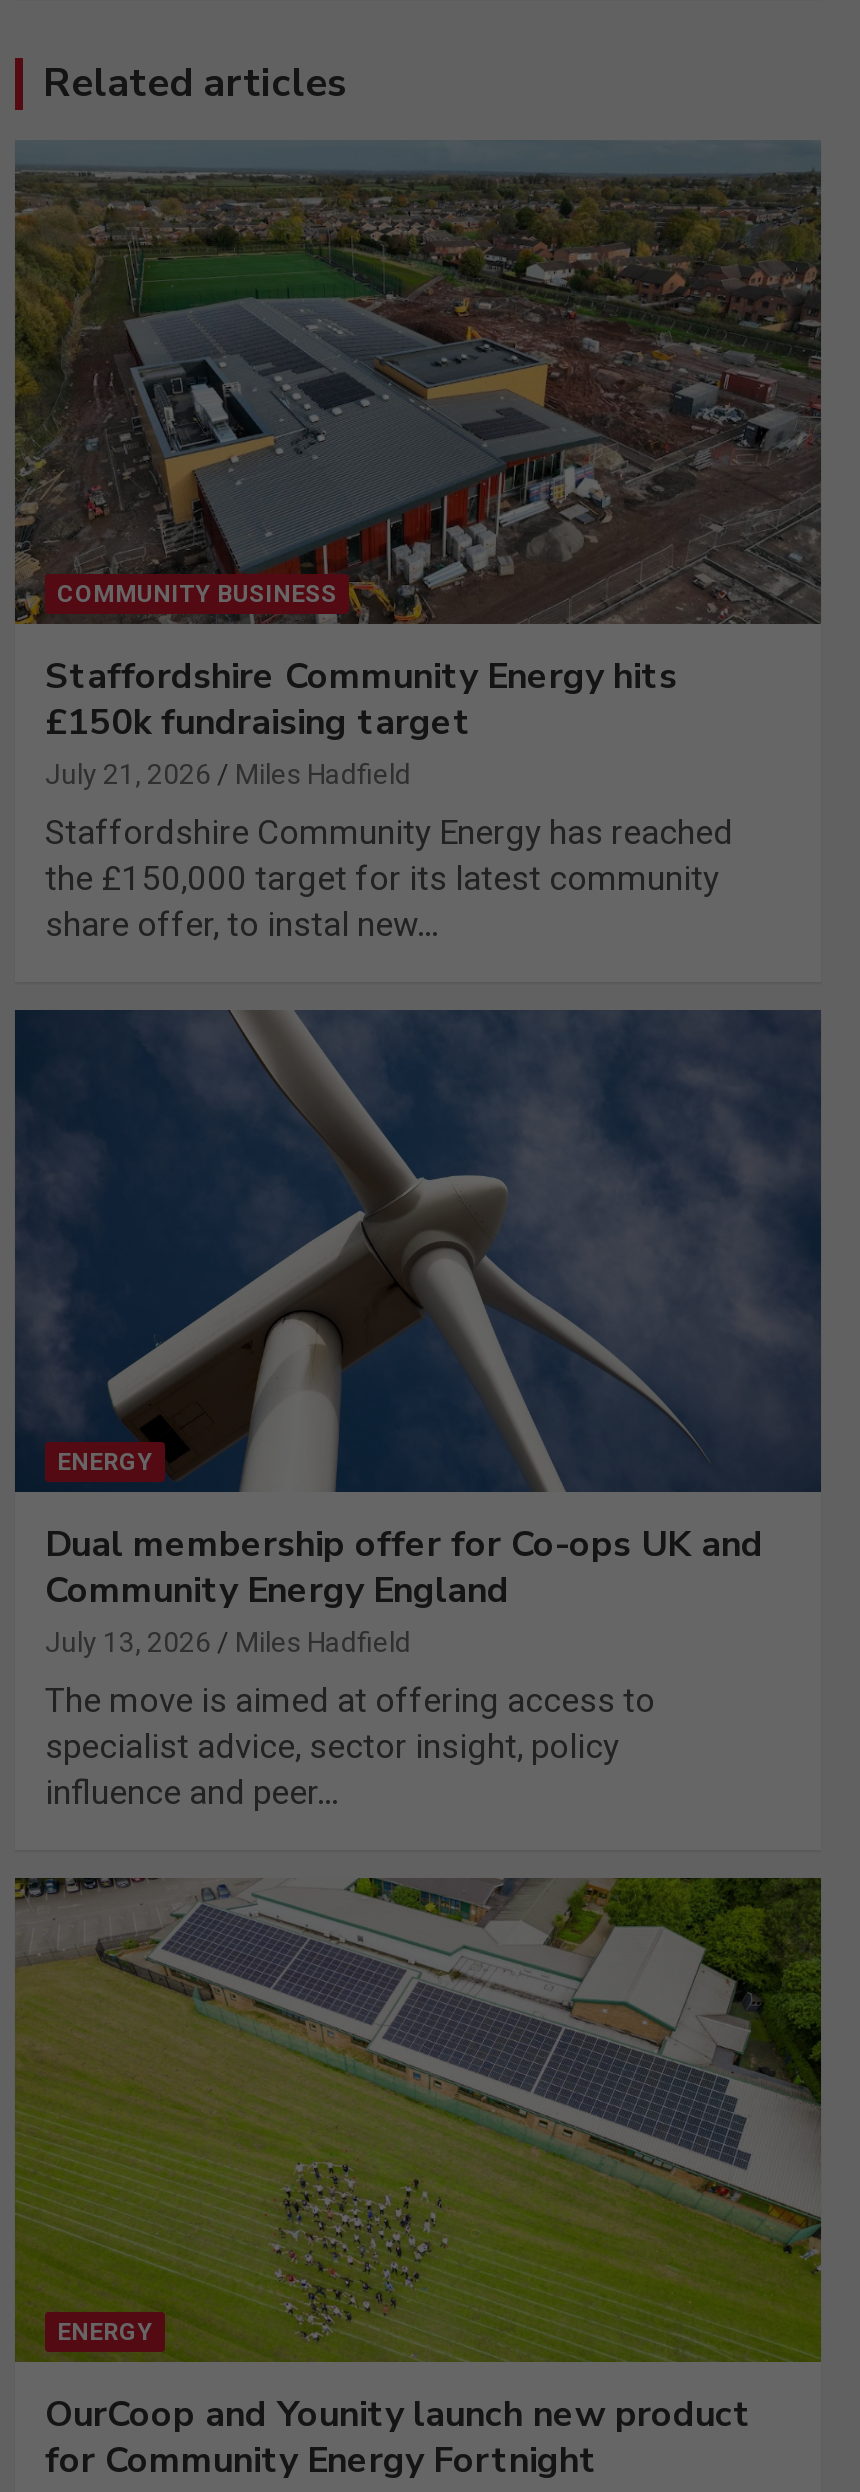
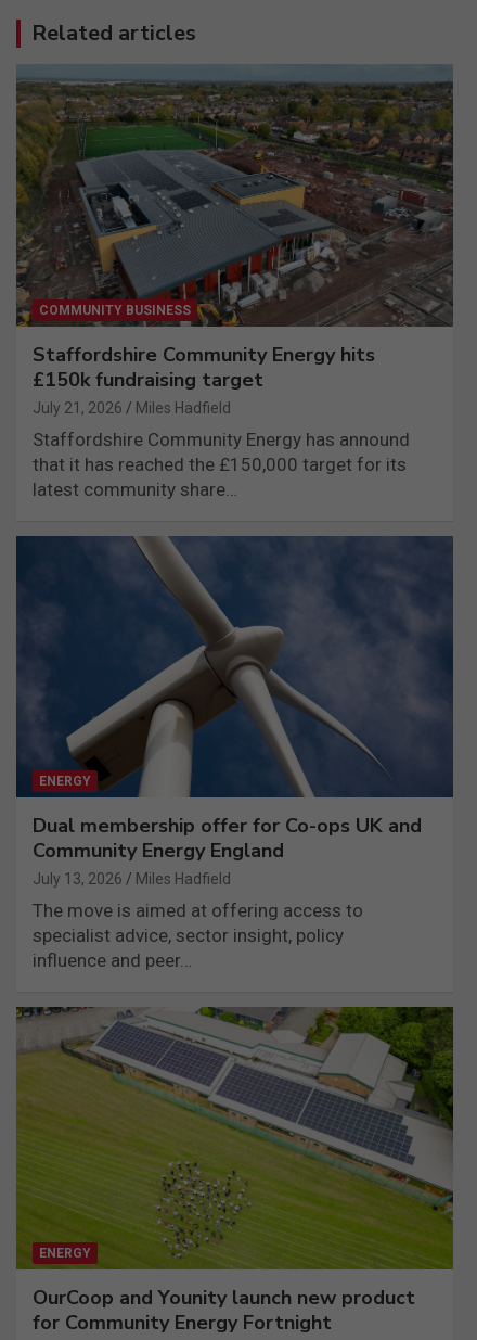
[45,811,733,943] Staffordshire Community Energy has reached | the £150,000 target for its latest community | share offer, to instal new… -> [33,428,410,500] Staffordshire Community Energy has annound | that it has reached the £150,000 target for its | latest community share…

